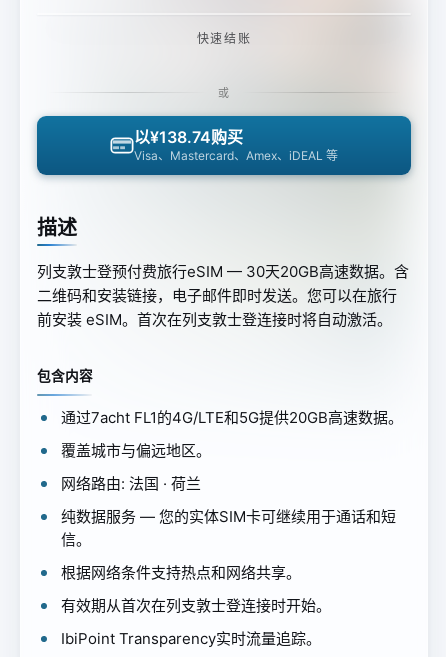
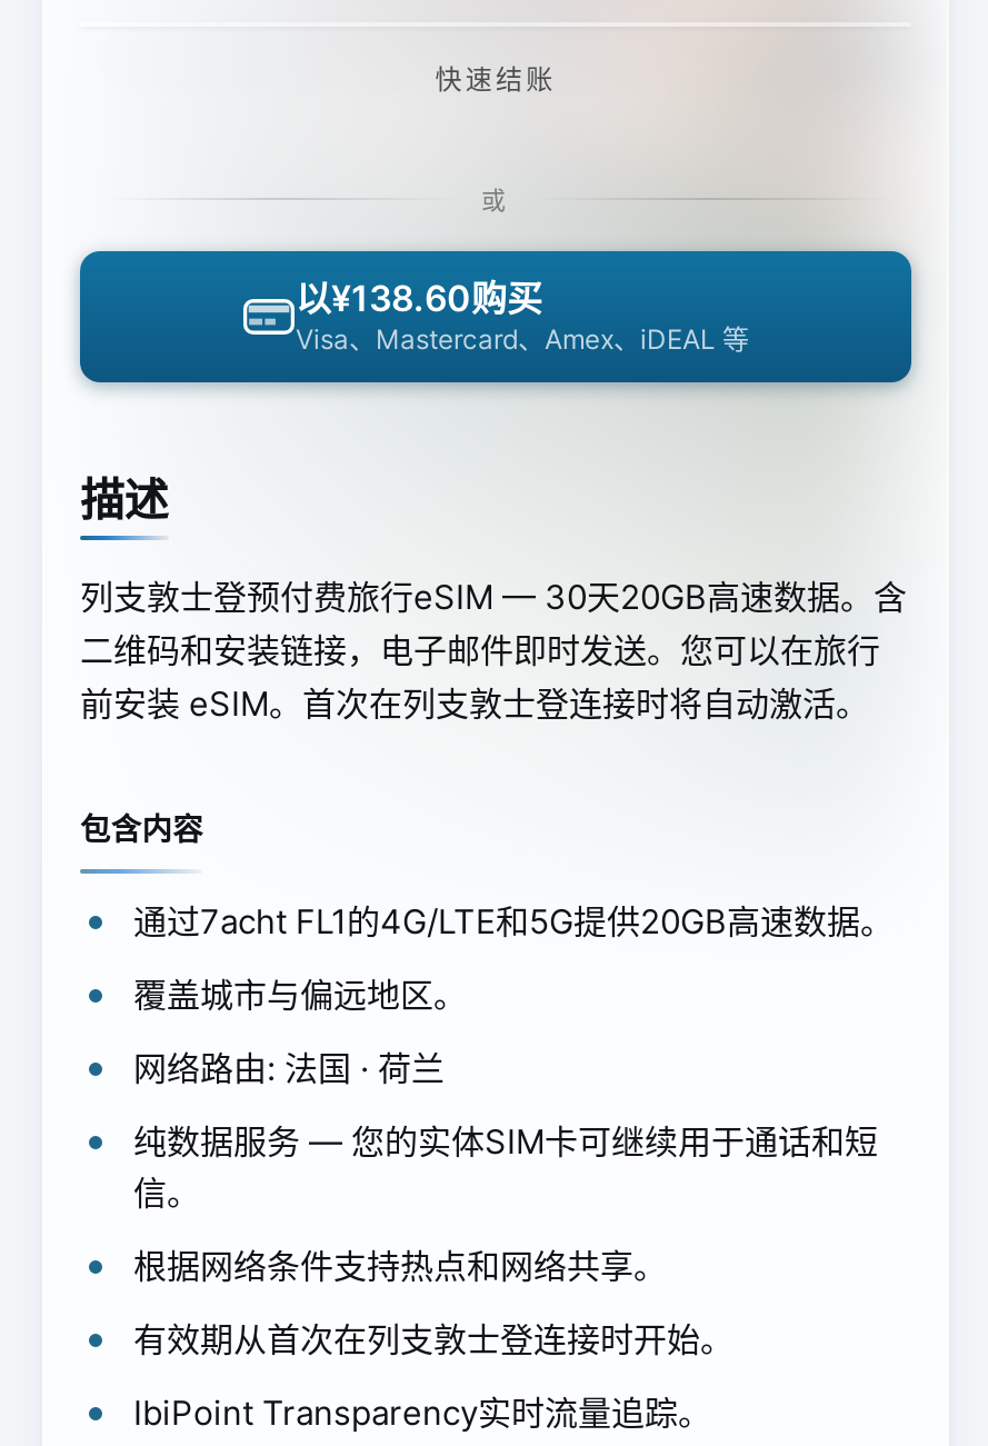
[134,127,243,147] 以¥138.74购买 -> [296,275,542,320] 以¥138.60购买

